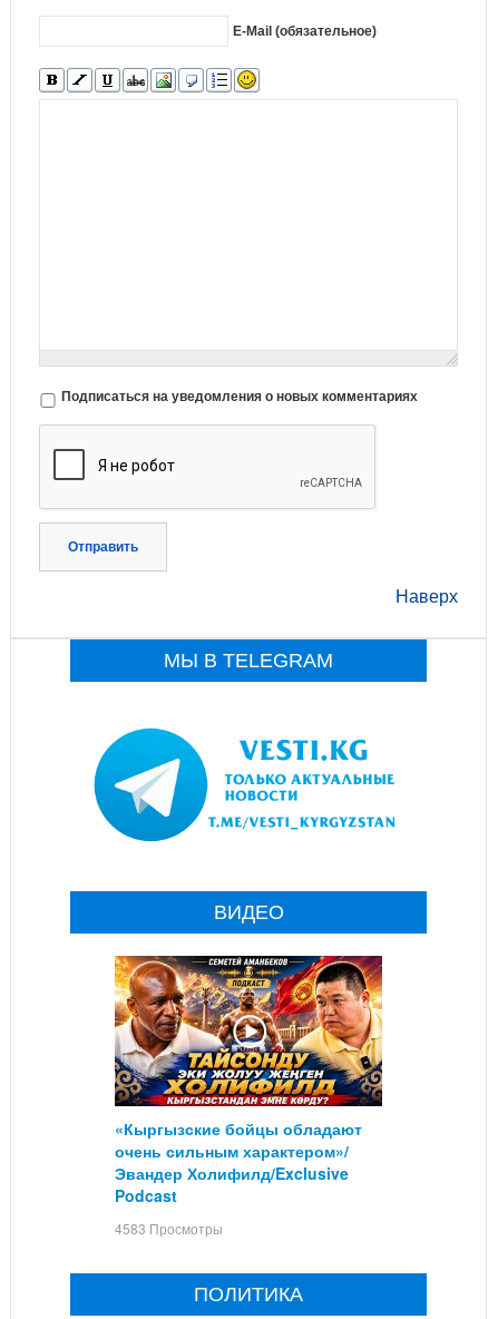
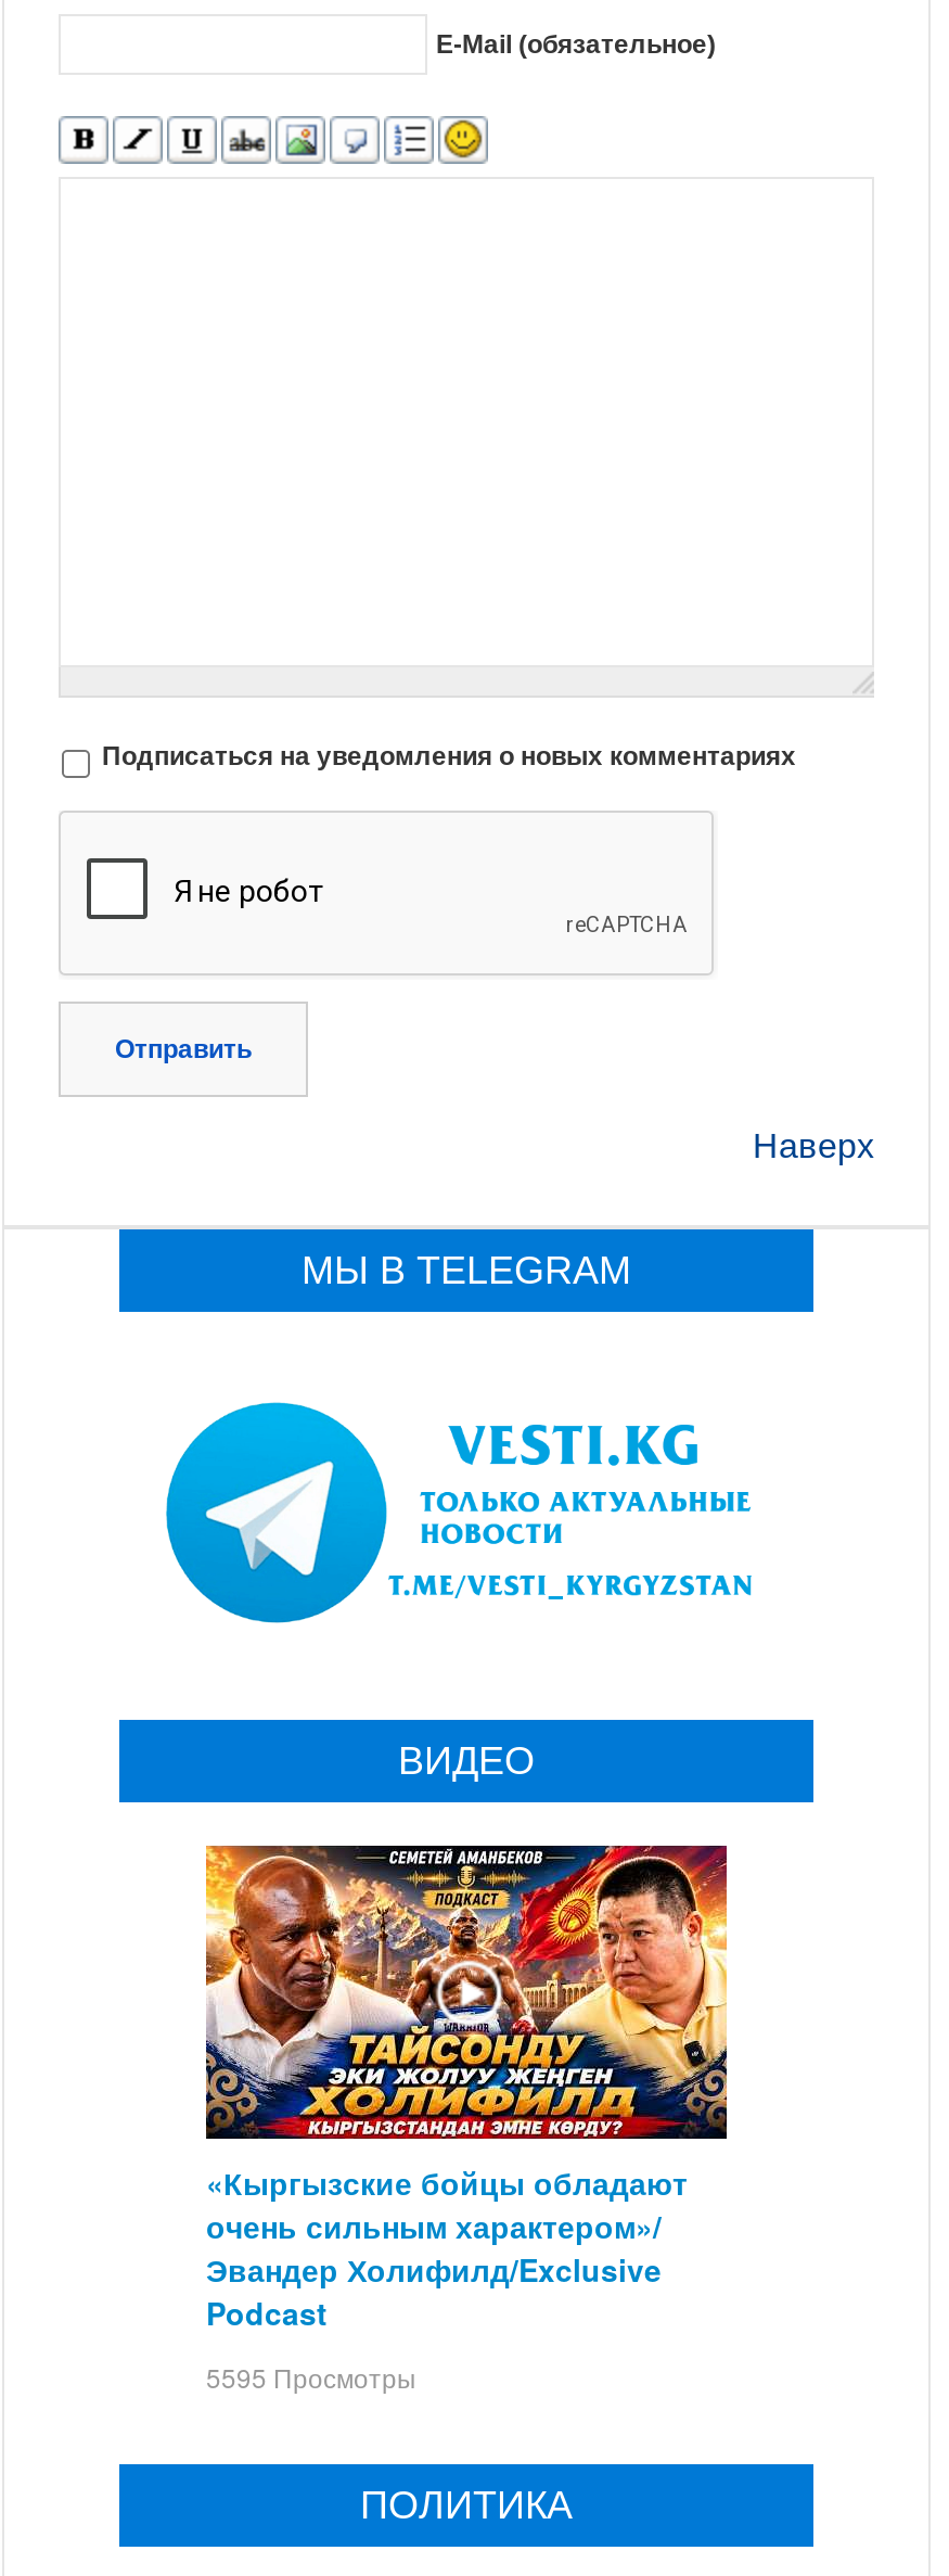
[115,1219,223,1237] 4583 Просмотры -> [206,2357,416,2394] 5595 Просмотры

